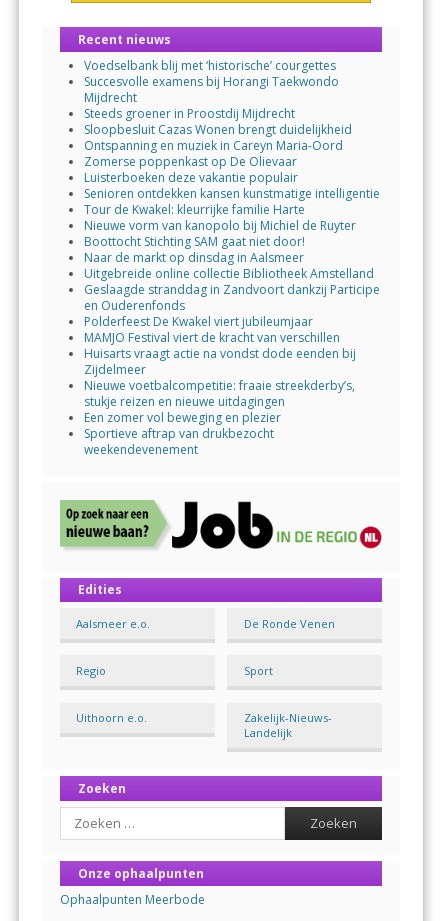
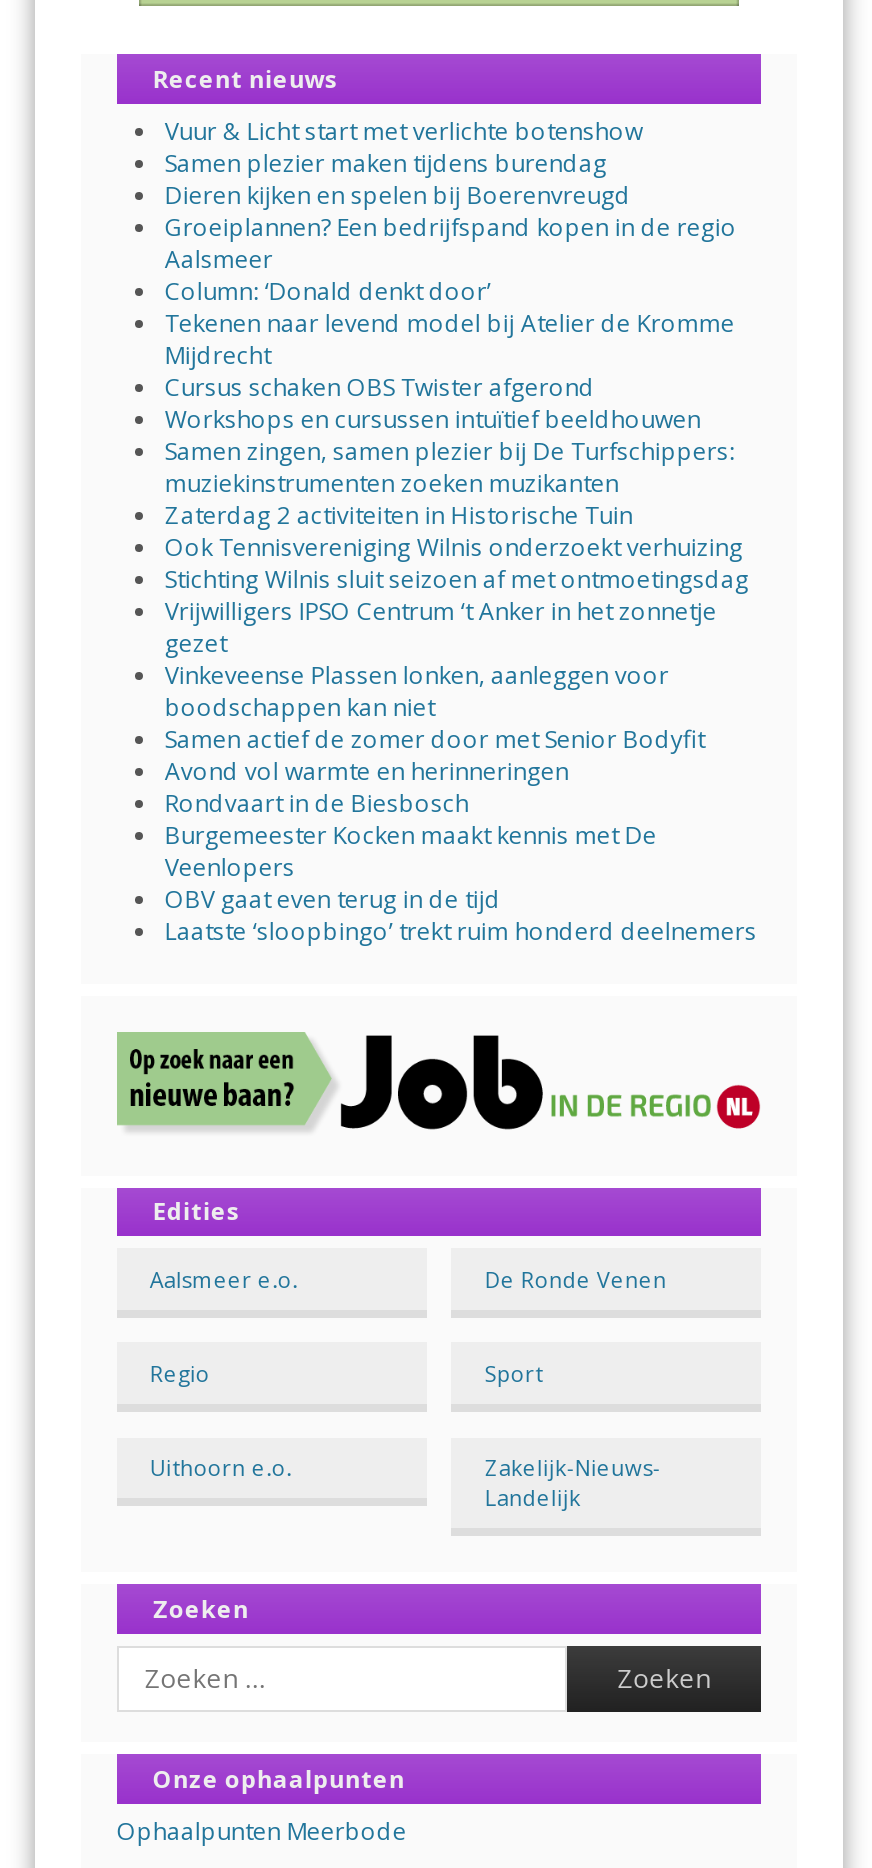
[84,57,339,90] Voedselbank blij met ‘historische’ courgettes | Succesvolle examens bij Horangi Taekwondo -> [165,114,737,340] Vuur & Licht start met verlichte botenshow | Samen plezier maken tijdens burendag | Dieren kijken en spelen bij Boerenvreugd | Groeiplannen? Een bedrijfspand kopen in de regio | Aalsmeer | Column: ‘Donald denkt door’ | Tekenen naar levend model bij Atelier de Kromme
moved [84,89,137,106] -> [165,338,271,372]: Mijdrecht
[84,105,380,458] Steeds groener in Proostdij Mijdrecht | Sloopbesluit Cazas Wonen brengt duidelijkheid | Ontspanning en muziek in Careyn Maria-Oord | Zomerse poppenkast op De Olievaar | Luisterboeken deze vakantie populair | Senioren ontdekken kansen kunstmatige intelligentie | Tour de Kwakel: kleurrijke familie Harte | Nieuwe vorm van kanopolo bij Michiel de Ruyter | Boottocht Stichting SAM gaat niet door! | Naar de markt op dinsdag in Aalsmeer | Uitgebreide online collectie Bibliotheek Amstelland | Geslaagde stranddag in Zandvoort dankzij Participe | en Ouderenfonds | Polderfeest De Kwakel viert jubileumjaar | MAMJO Festival viert de kracht van verschillen | Huisarts vraagt actie na vondst dode eenden bij | Zijdelmeer | Nieuwe voetbalcompetitie: fraaie streekderby’s, | stukje reizen en nieuwe uitdagingen | Een zomer vol beweging en plezier | Sportieve aftrap van drukbezocht | weekendevenement -> [165,370,757,948] Cursus schaken OBS Twister afgerond | Workshops en cursussen intuïtief beeldhouwen | Samen zingen, samen plezier bij De Turfschippers: | muziekinstrumenten zoeken muzikanten | Zaterdag 2 activiteiten in Historische Tuin | Ook Tennisvereniging Wilnis onderzoekt verhuizing | Stichting Wilnis sluit seizoen af met ontmoetingsdag | Vrijwilligers IPSO Centrum ‘t Anker in het zonnetje | gezet | Vinkeveense Plassen lonken, aanleggen voor | boodschappen kan niet | Samen actief de zomer door met Senior Bodyfit | Avond vol warmte en herinneringen | Rondvaart in de Biesbosch | Burgemeester Kocken maakt kennis met De | Veenlopers | OBV gaat even terug in de tijd | Laatste ‘sloopbingo’ trekt ruim honderd deelnemers

